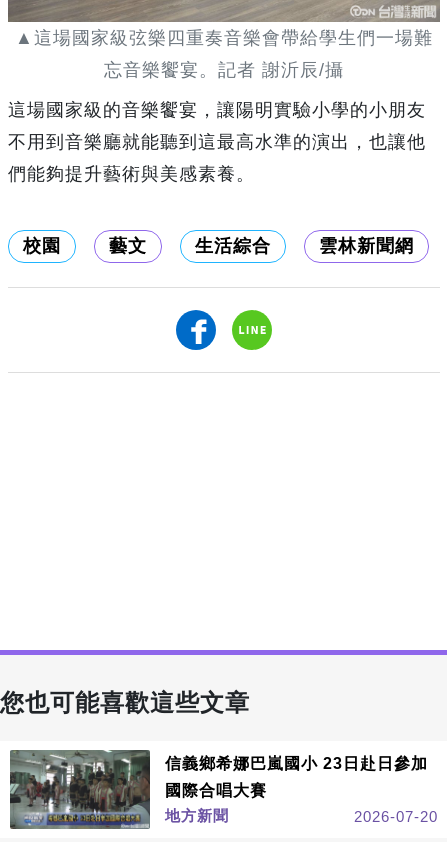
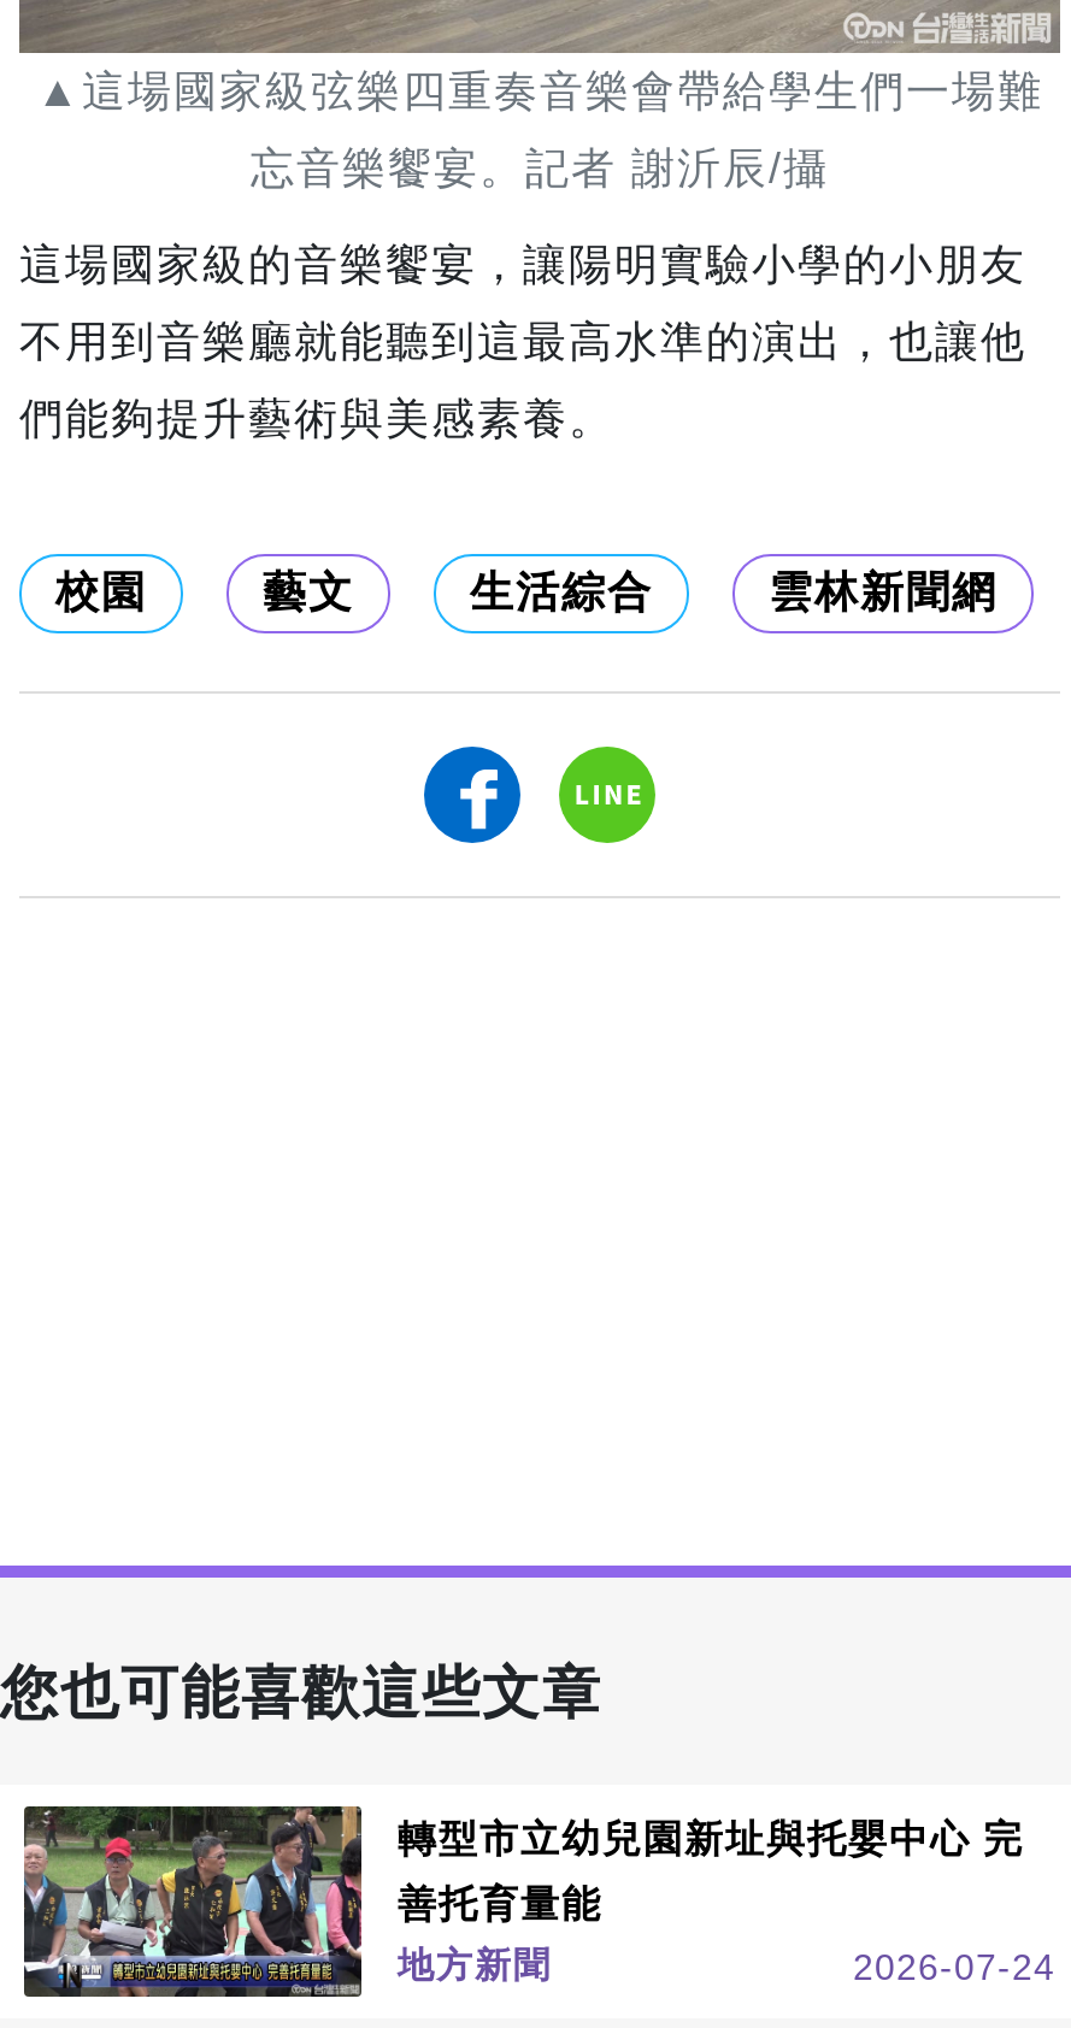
[9,749,428,830] [image] | 信義鄉希娜巴嵐國小 23日赴日參加 -> [22,1804,1024,1999] [image] | 轉型市立幼兒園新址與托嬰中心 完
[165,782,267,799] 國際合唱大賽 -> [398,1883,602,1924] 善托育量能
[354,808,438,825] 2026-07-20 -> [853,1946,1055,1987] 2026-07-24

